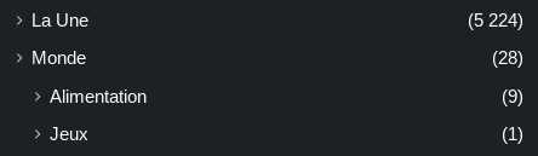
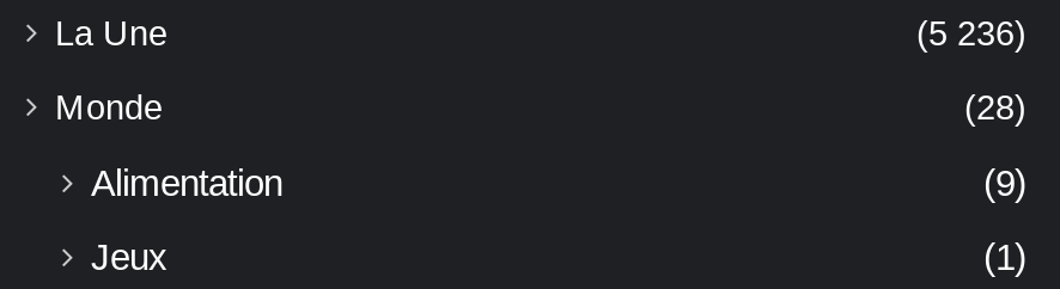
[468,11,523,30] (5 224) -> [916,15,1027,54] (5 236)

